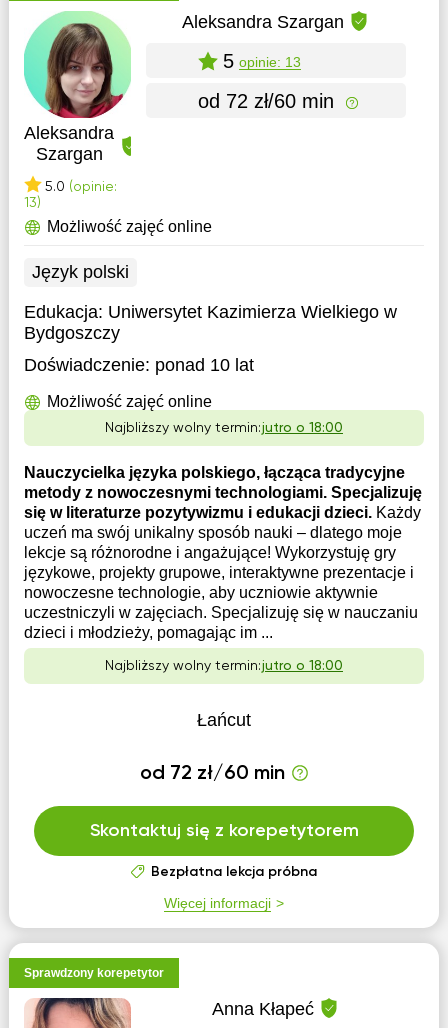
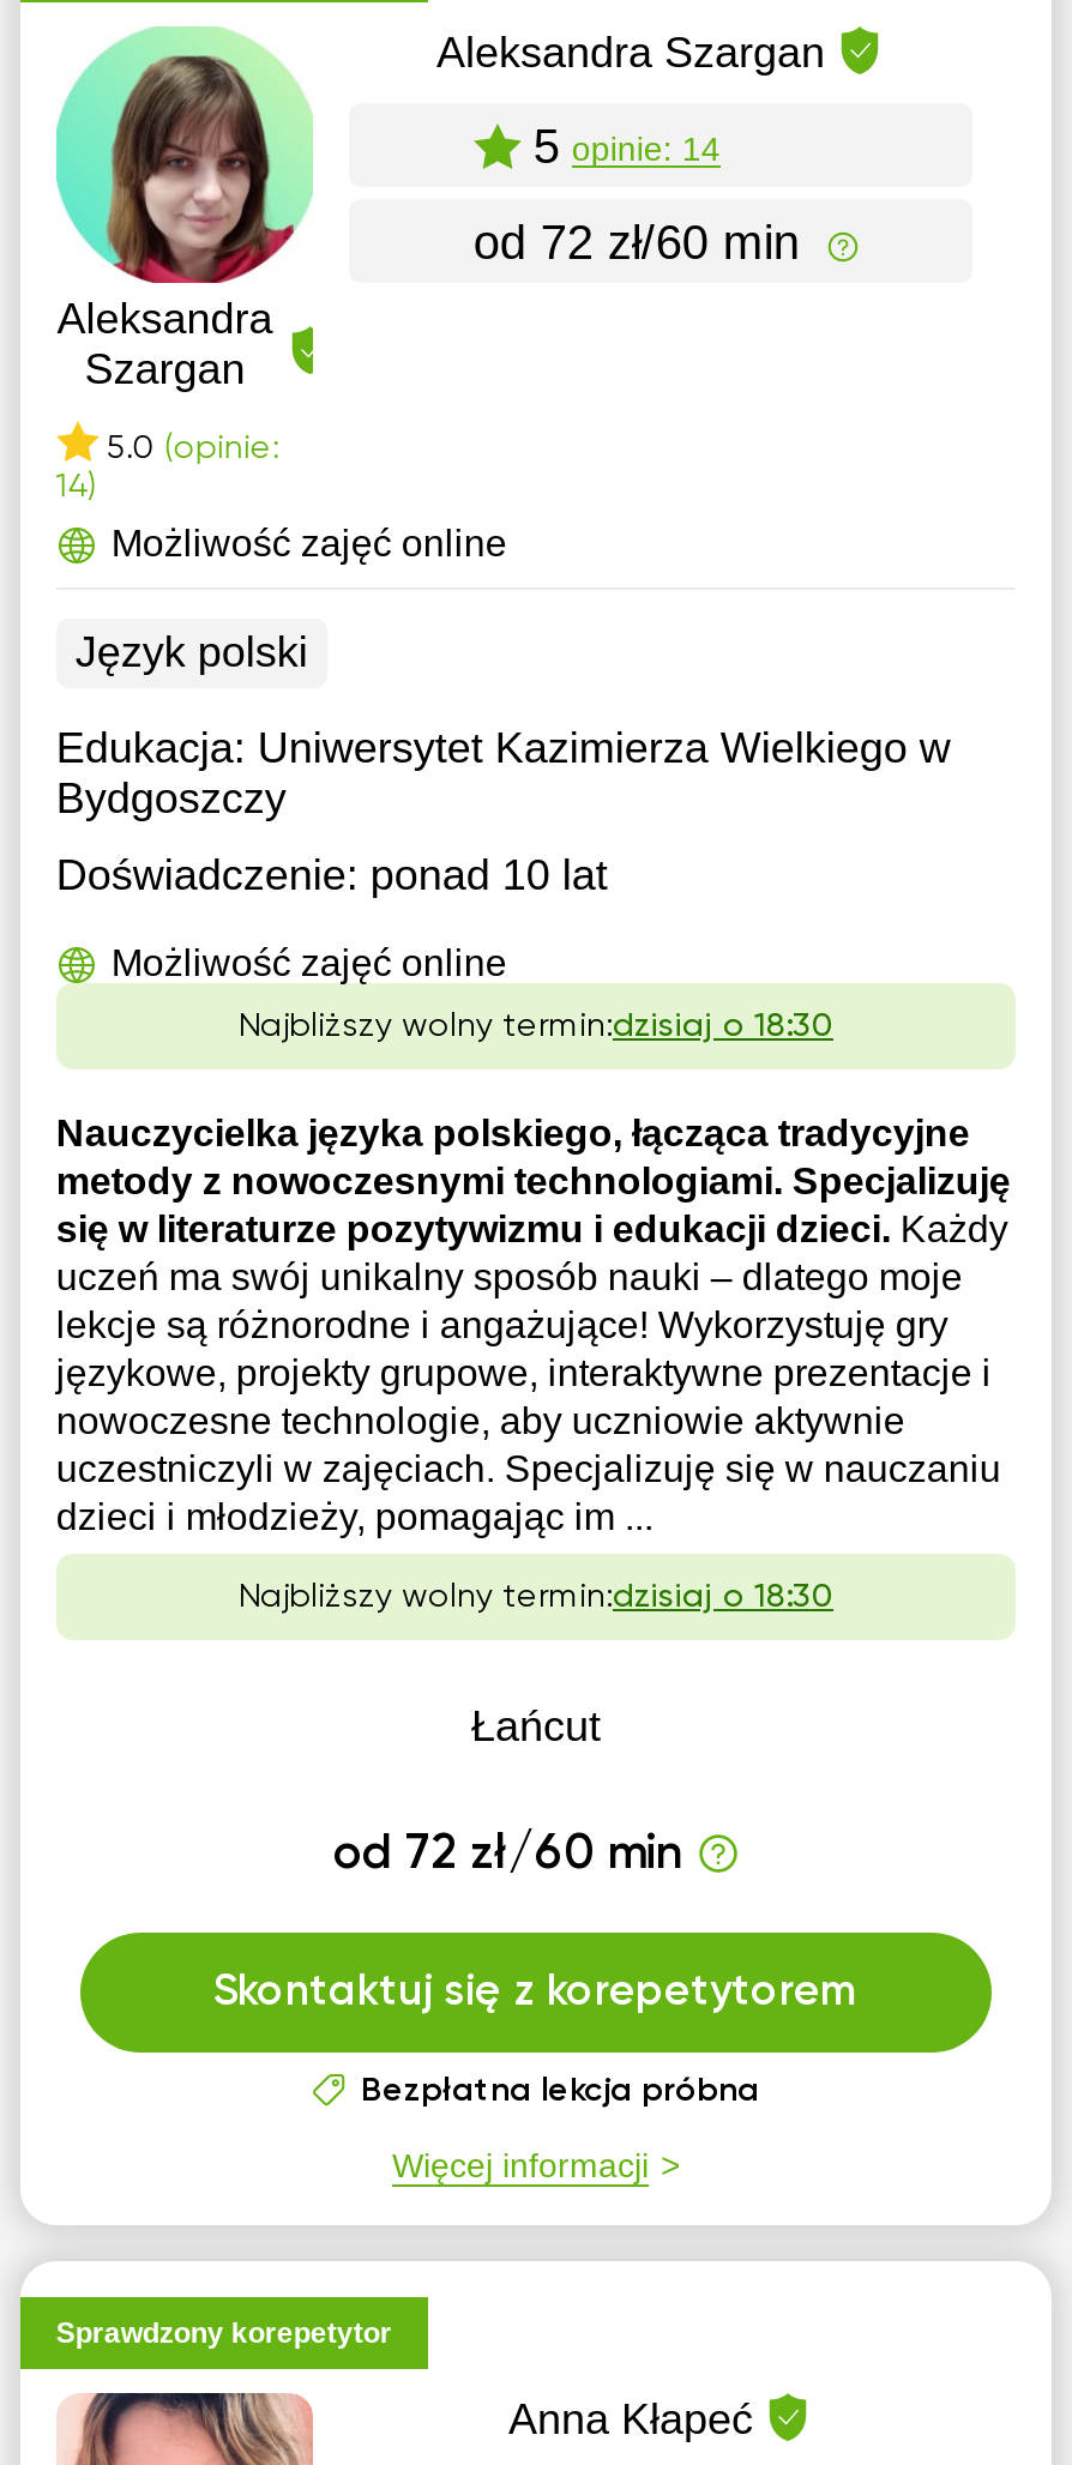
[223,49,301,71] 5 opinie: 13 -> [533,119,720,171] 5 opinie: 14
[24,196,41,210] 13) -> [56,470,97,504] 14)
[105,421,343,435] Najbliższy wolny termin:jutro o 18:00 -> [239,1009,833,1043] Najbliższy wolny termin:dzisiaj o 18:30
[105,659,343,673] Najbliższy wolny termin:jutro o 18:00 -> [239,1580,833,1614] Najbliższy wolny termin:dzisiaj o 18:30

